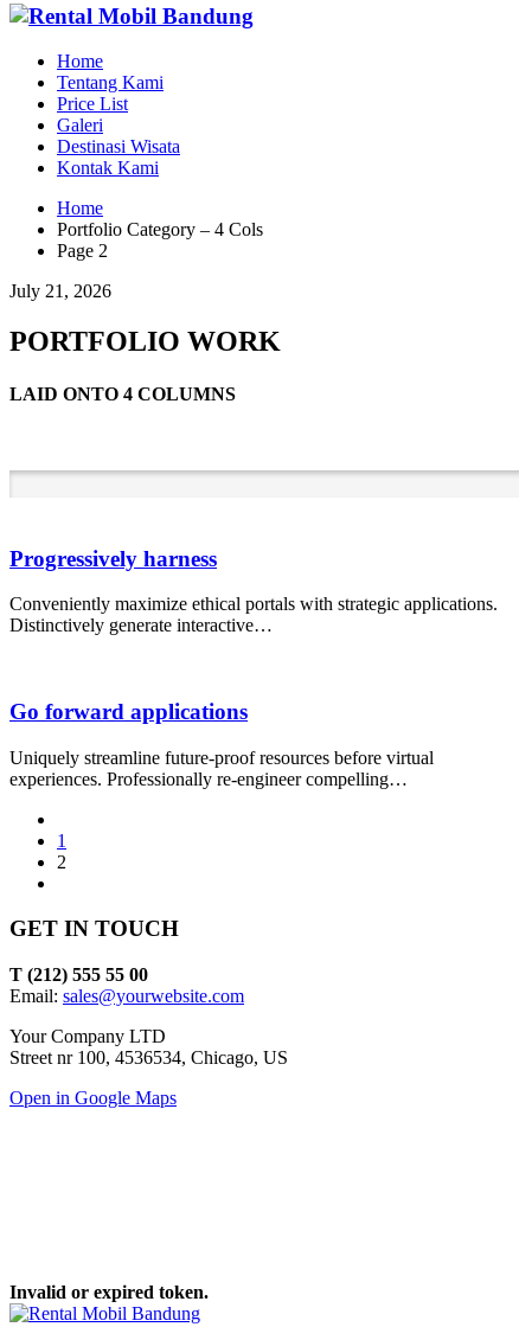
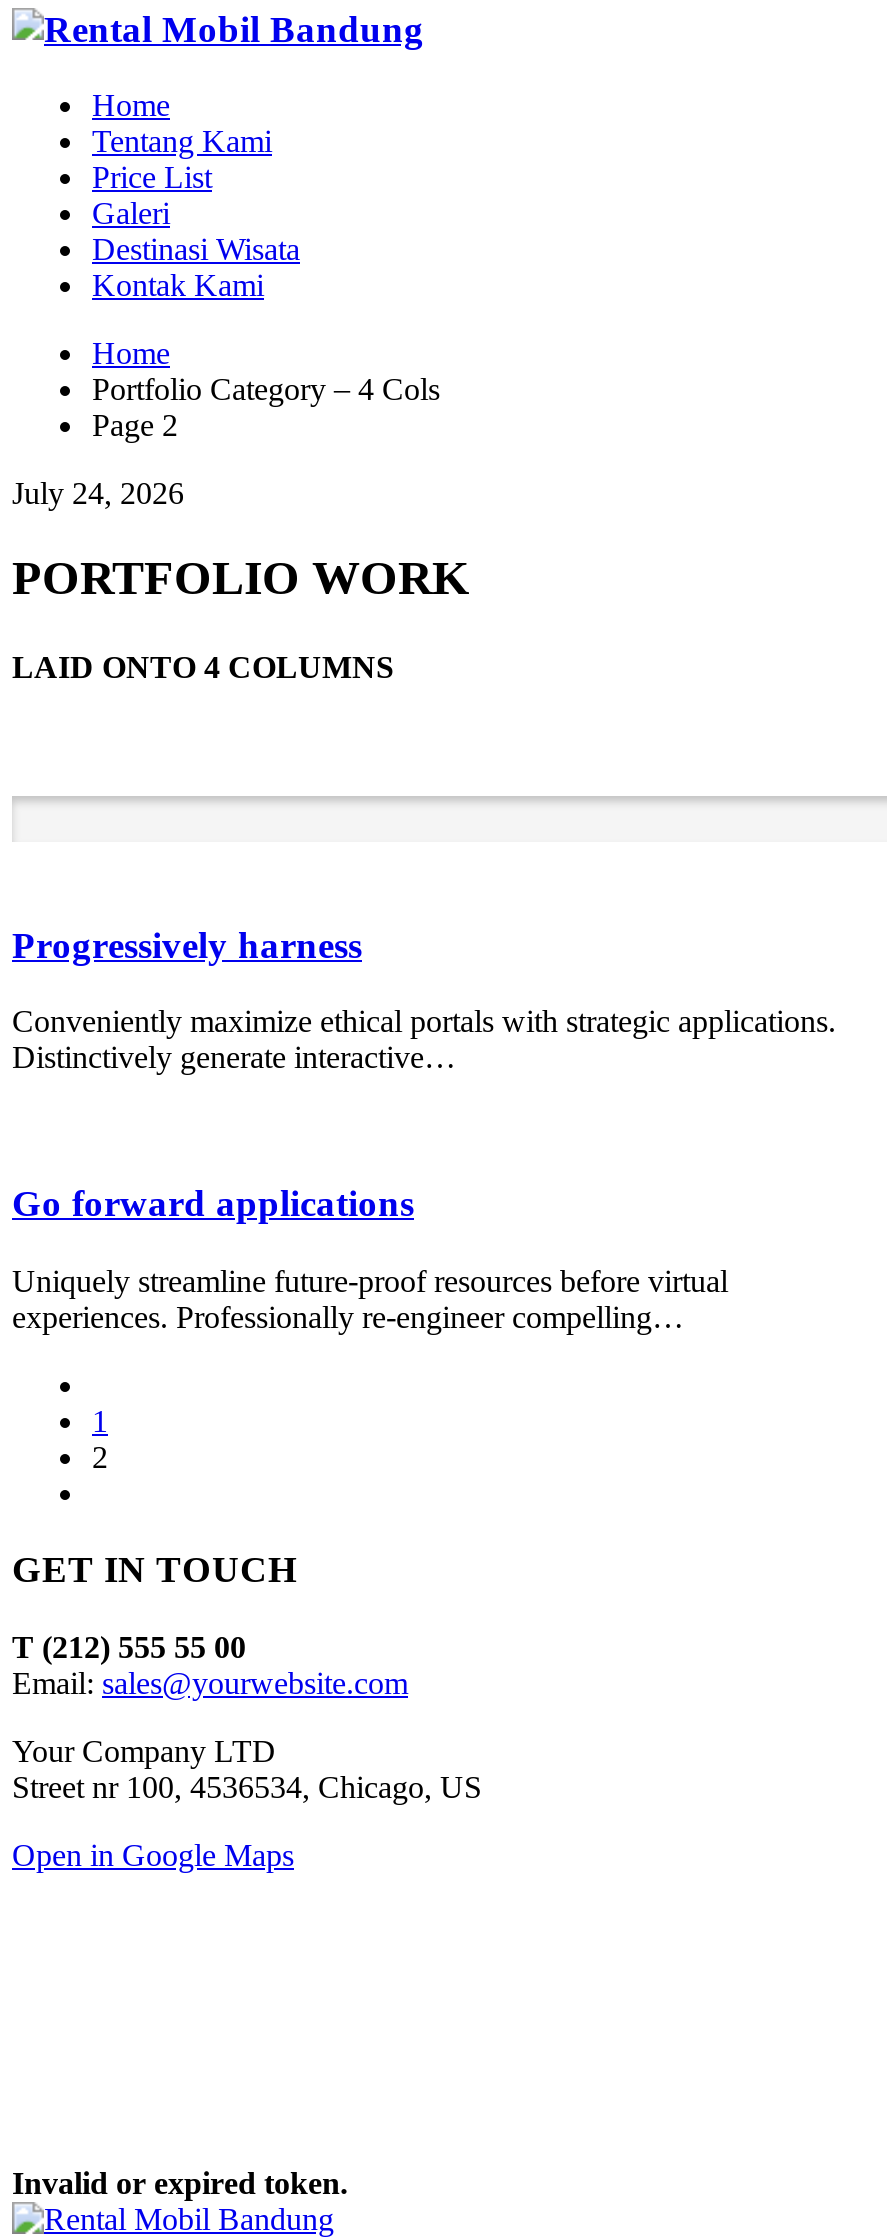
[9,281,111,301] July 21, 2026 -> [12,477,184,511] July 24, 2026

